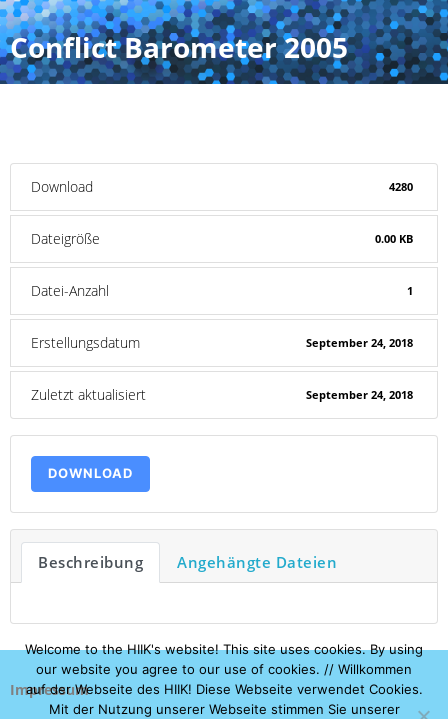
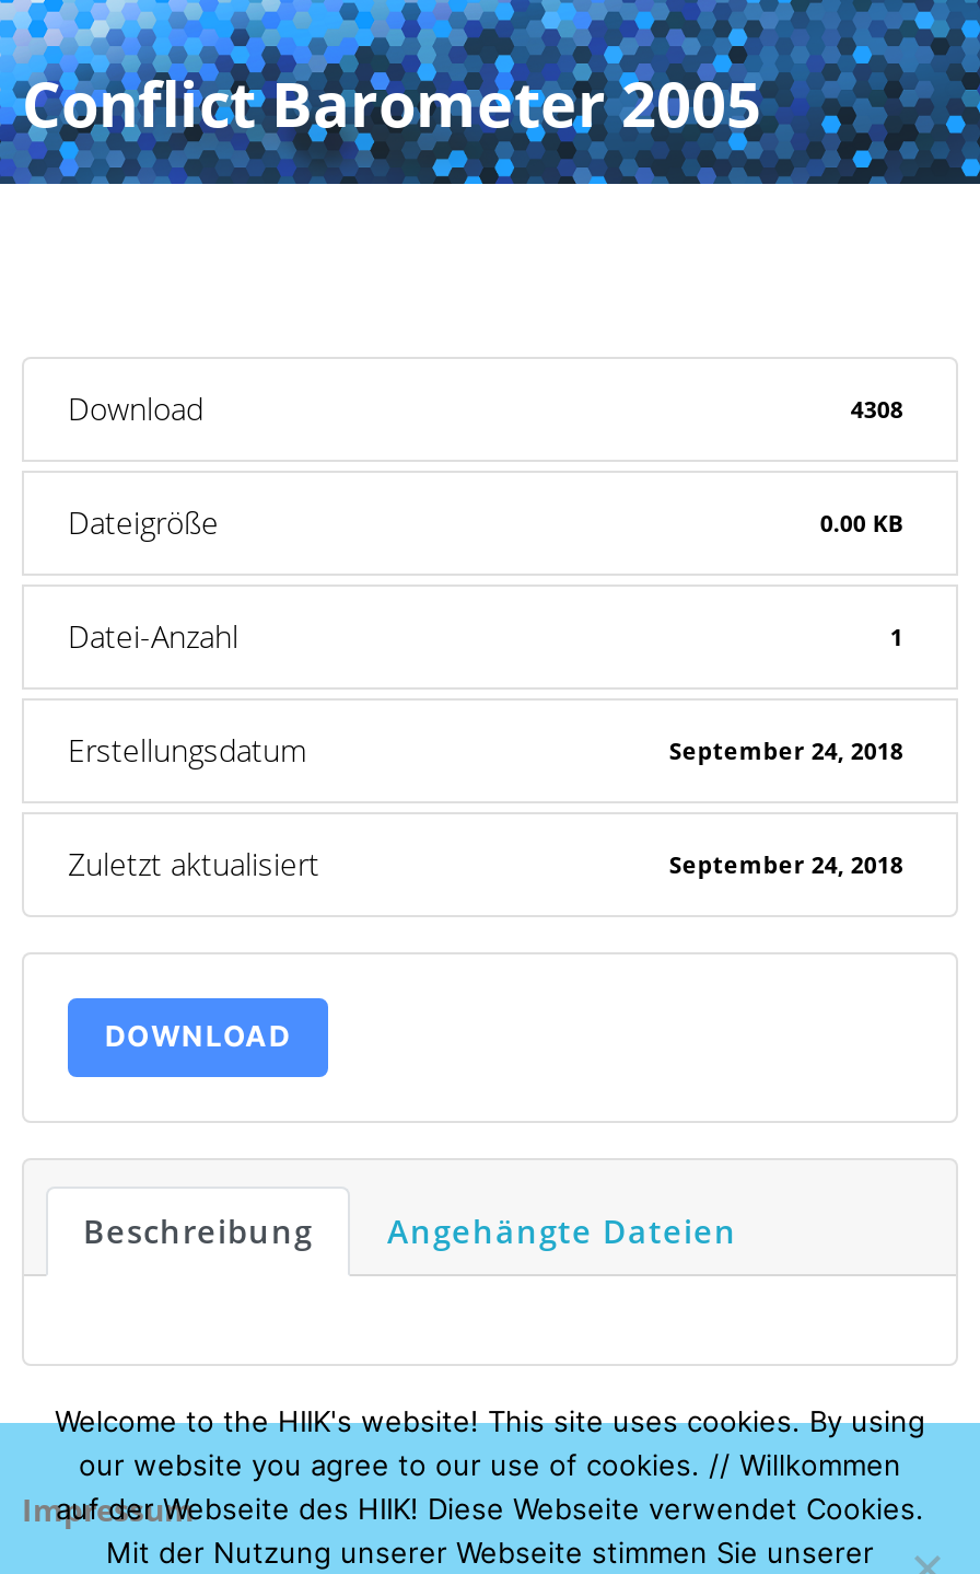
[389,180,413,194] 4280 -> [850,393,903,424] 4308

